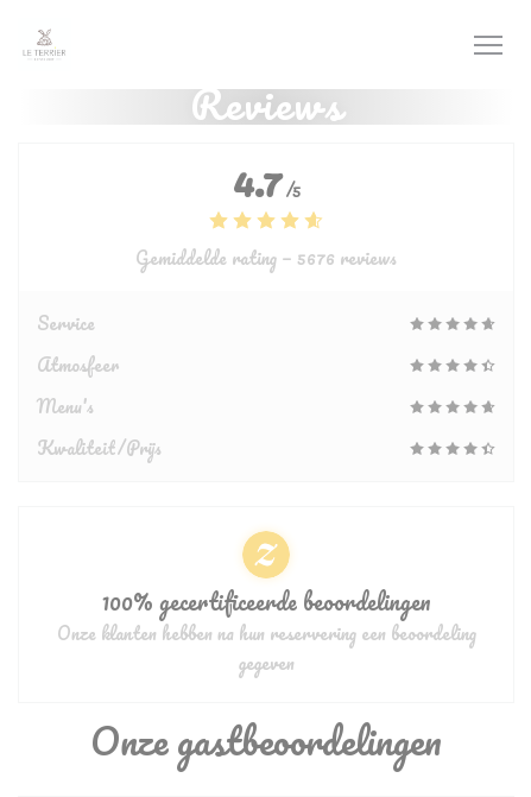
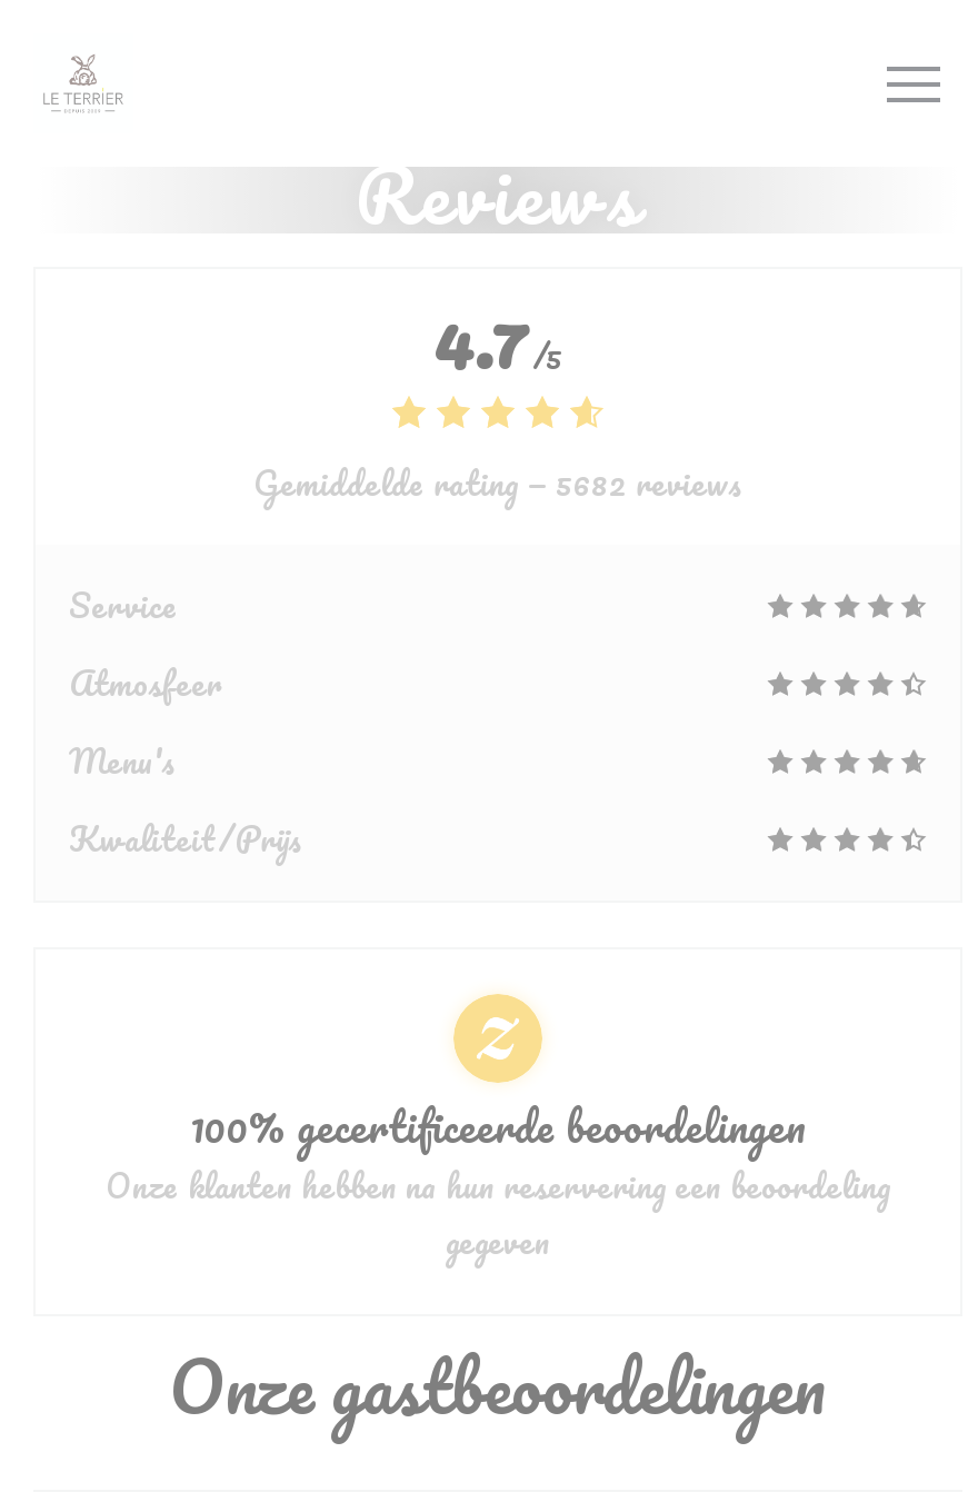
[135,243,397,272] Gemiddelde rating — 5676 reviews -> [253,456,742,509] Gemiddelde rating — 5682 reviews

